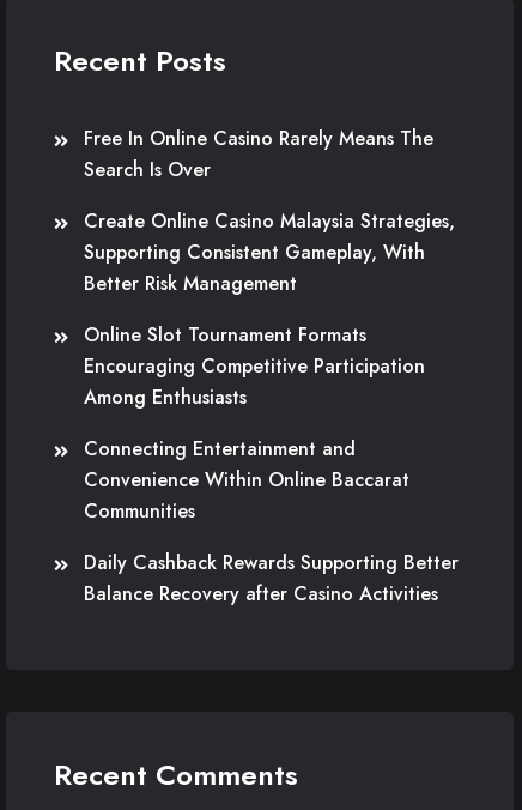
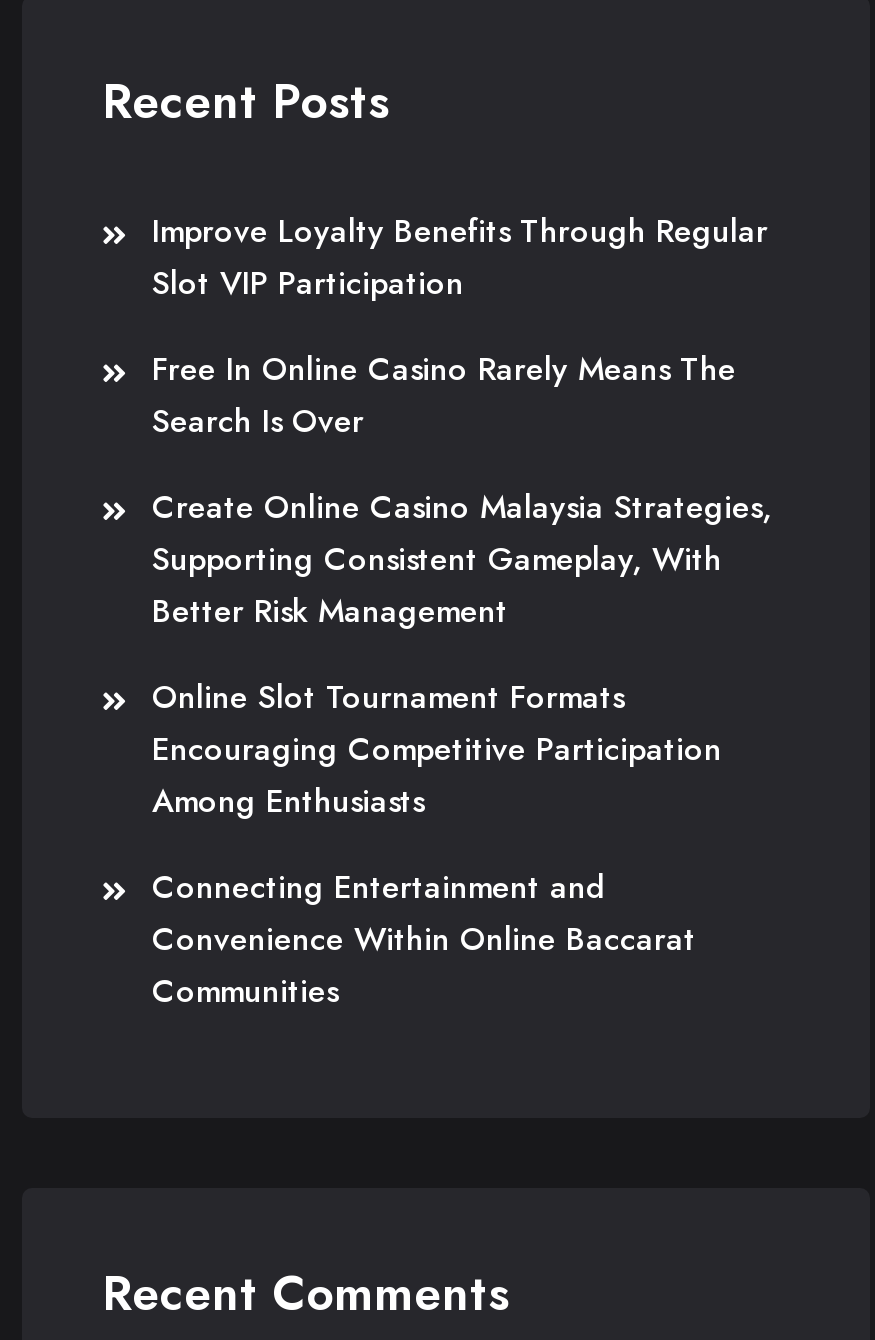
none -> [152,208,768,306] Improve Loyalty Benefits Through Regular | Slot VIP Participation
moved [84,124,455,525] -> [152,346,772,1014]: Free In Online Casino Rarely Means The | Search Is Over | Create Online Casino Malaysia Strategies, | ... | Convenience Within Online Baccarat | Communities
[84,549,459,607] Daily Cashback Rewards Supporting Better | Balance Recovery after Casino Activities -> none

